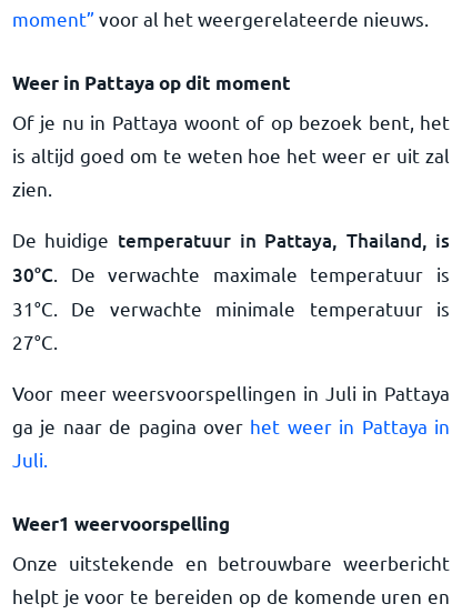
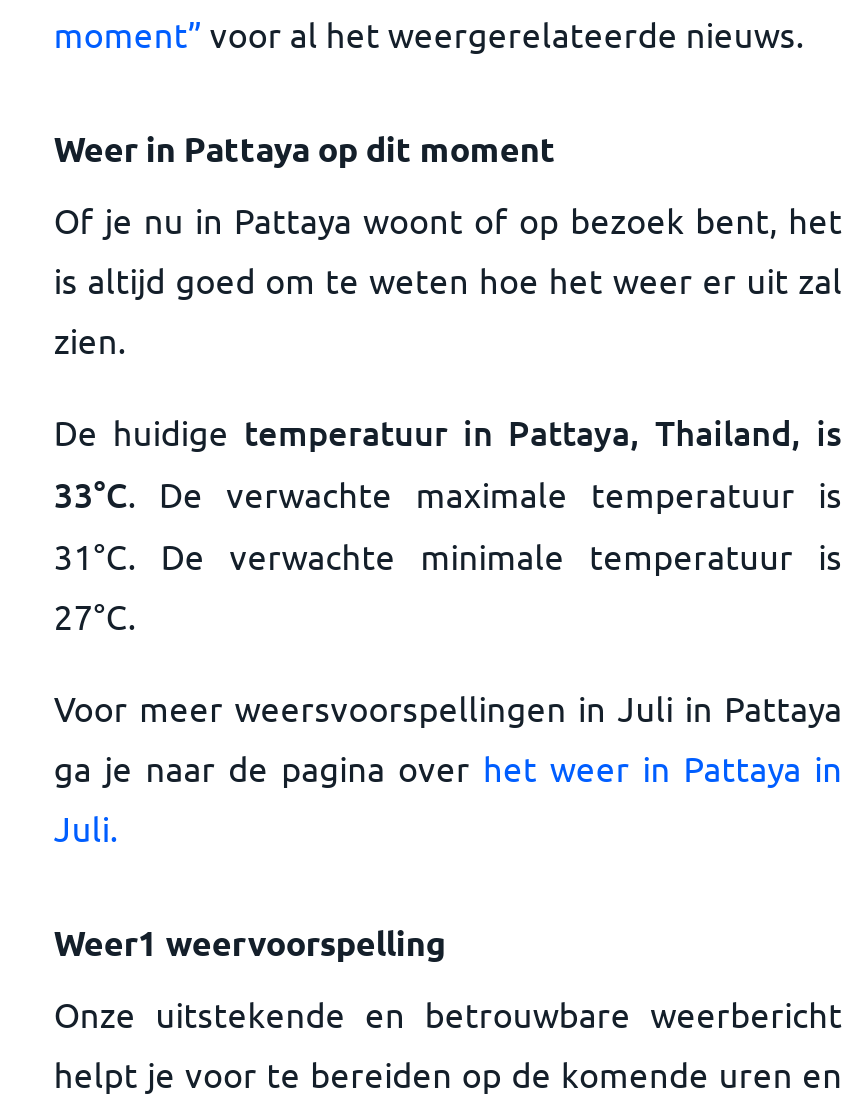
[12,262,450,288] 30°C. De verwachte maximale temperatuur is -> [54,472,842,518] 33°C. De verwachte maximale temperatuur is

